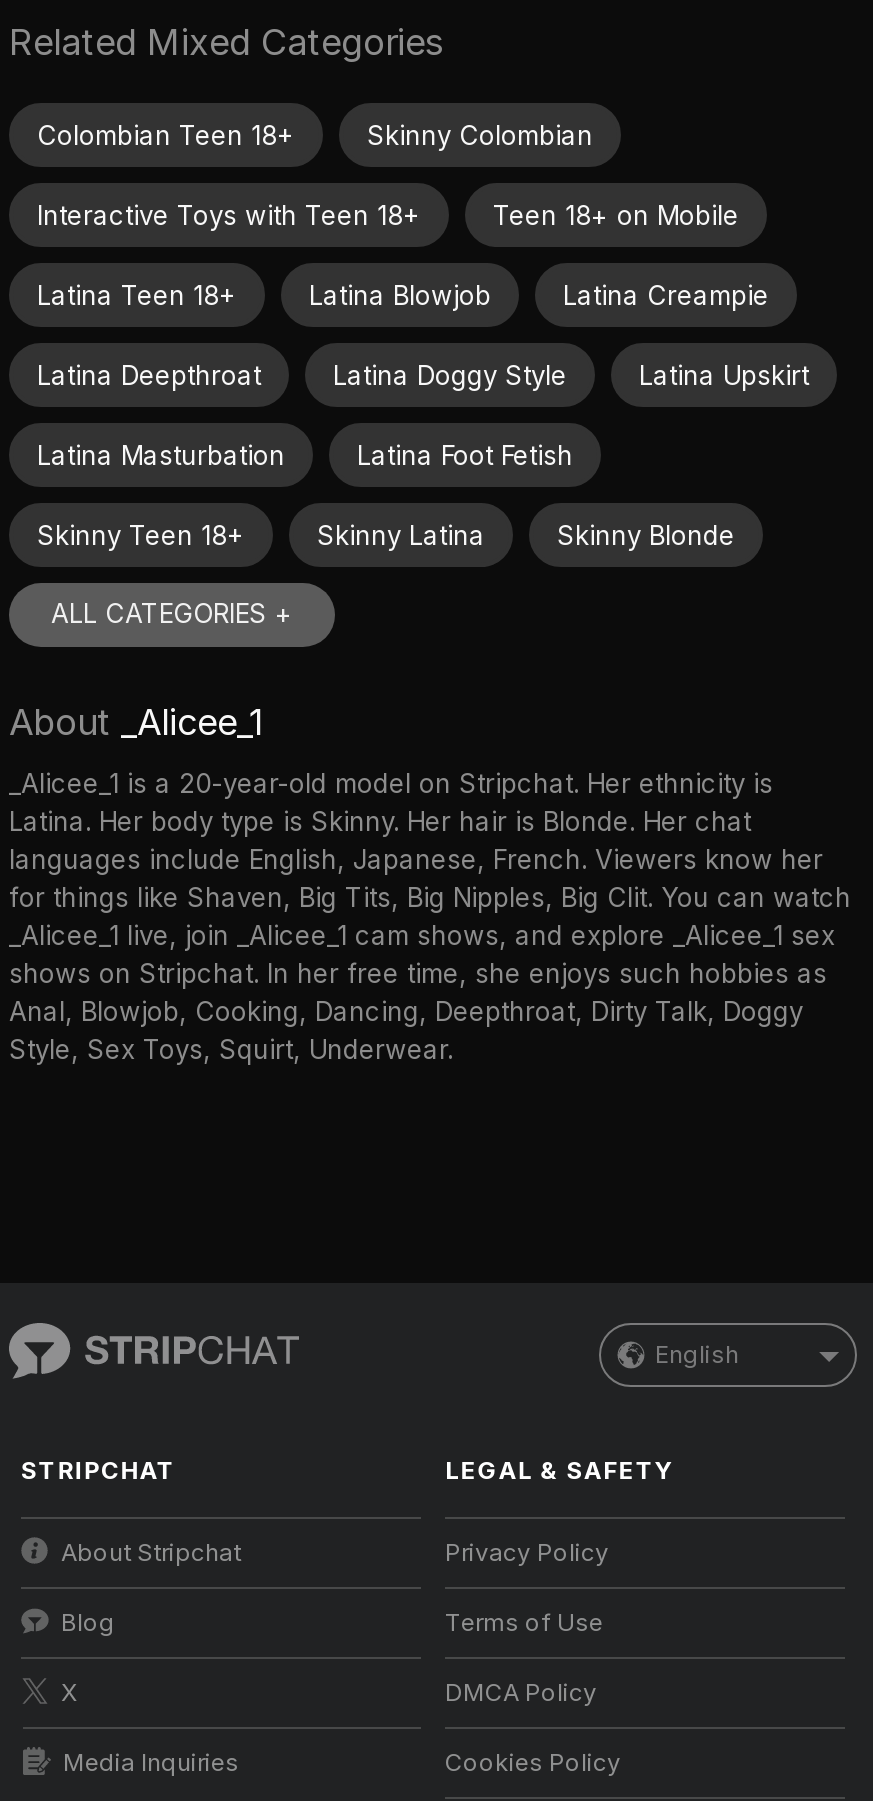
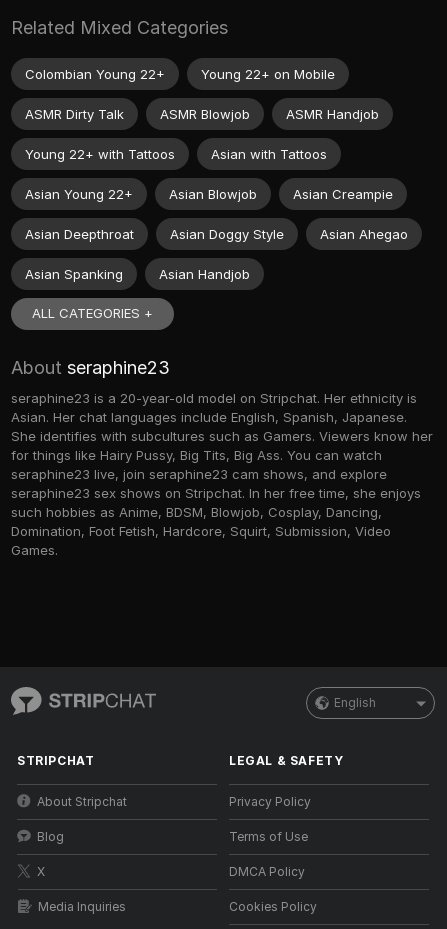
[37,119,593,151] Colombian Teen 18+ | Skinny Colombian -> [25,66,335,82] Colombian Young 22+ | Young 22+ on Mobile
[37,199,739,231] Interactive Toys with Teen 18+ | Teen 18+ on Mobile -> [25,106,379,122] ASMR Dirty Talk | ASMR Blowjob | ASMR Handjob
[37,279,769,311] Latina Teen 18+ | Latina Blowjob | Latina Creampie -> [25,146,327,162] Young 22+ with Tattoos | Asian with Tattoos
[37,359,809,391] Latina Deepthroat | Latina Doggy Style | Latina Upskirt -> [25,186,393,202] Asian Young 22+ | Asian Blowjob | Asian Creampie
[37,439,573,471] Latina Masturbation | Latina Foot Fetish -> [25,226,408,242] Asian Deepthroat | Asian Doggy Style | Asian Ahegao
[37,519,735,551] Skinny Teen 18+ | Skinny Latina | Skinny Blonde -> [25,266,250,282] Asian Spanking | Asian Handjob
[9,702,263,744] About _Alicee_1 -> [11,357,170,378] About seraphine23
[9,768,851,1066] _Alicee_1 is a 20-year-old model on Stripchat. Her ethnicity is | Latina. Her body type is Skinny. Her hair is Blonde. Her chat | languages include English, Japanese, French. Viewers know her | for things like Shaven, Big Tits, Big Nipples, Big Clit. You can watch | _Alicee_1 live, join _Alicee_1 cam shows, and explore _Alicee_1 sex | shows on Stripchat. In her free time, she enjoys such hobbies as | Anal, Blowjob, Cooking, Dancing, Deepthroat, Dirty Talk, Doggy | Style, Sex Toys, Squirt, Underwear. -> [11,390,433,558] seraphine23 is a 20-year-old model on Stripchat. Her ethnicity is | Asian. Her chat languages include English, Spanish, Japanese. | She identifies with subcultures such as Gamers. Viewers know her | for things like Hairy Pussy, Big Tits, Big Ass. You can watch | seraphine23 live, join seraphine23 cam shows, and explore | seraphine23 sex shows on Stripchat. In her free time, she enjoys | such hobbies as Anime, BDSM, Blowjob, Cosplay, Dancing, | Domination, Foot Fetish, Hardcore, Squirt, Submission, Video | Games.

